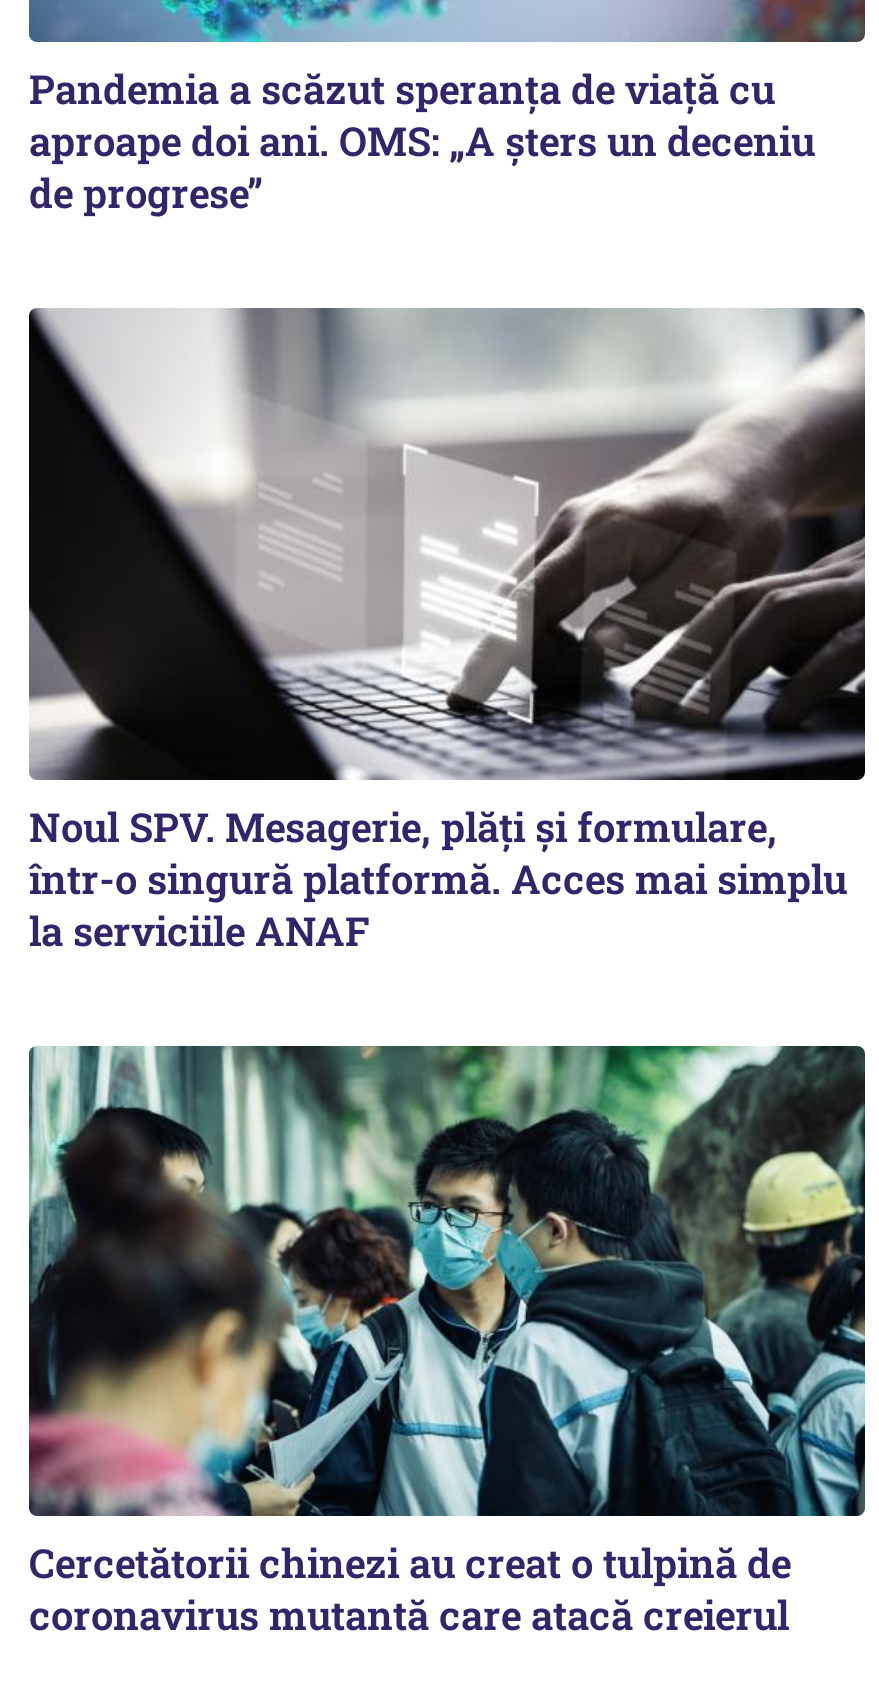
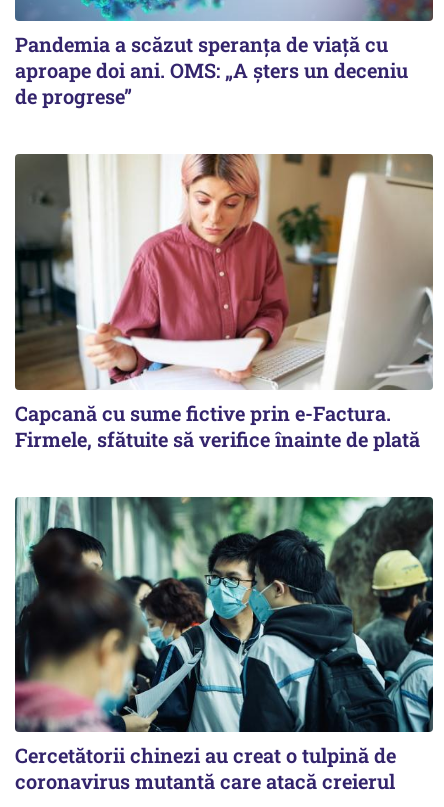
[29,306,867,955] [image] | Noul SPV. Mesagerie, plăți și formulare, | într-o singură platformă. Acces mai simplu | la serviciile ANAF -> [14,153,433,451] [image] | Capcană cu sume fictive prin e-Factura. | Firmele, sfătuite să verifice înainte de plată

